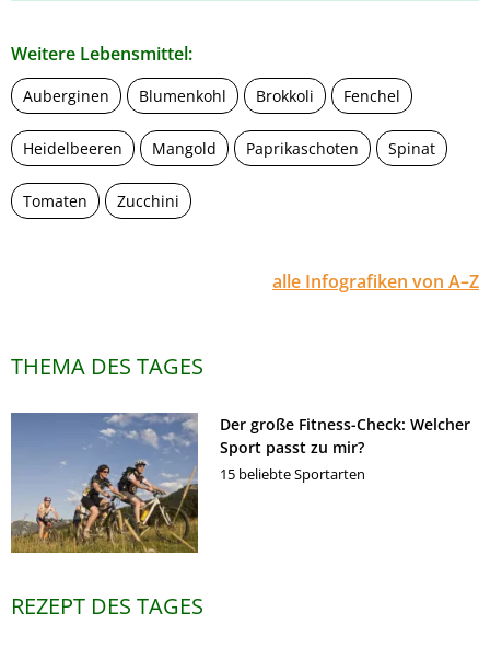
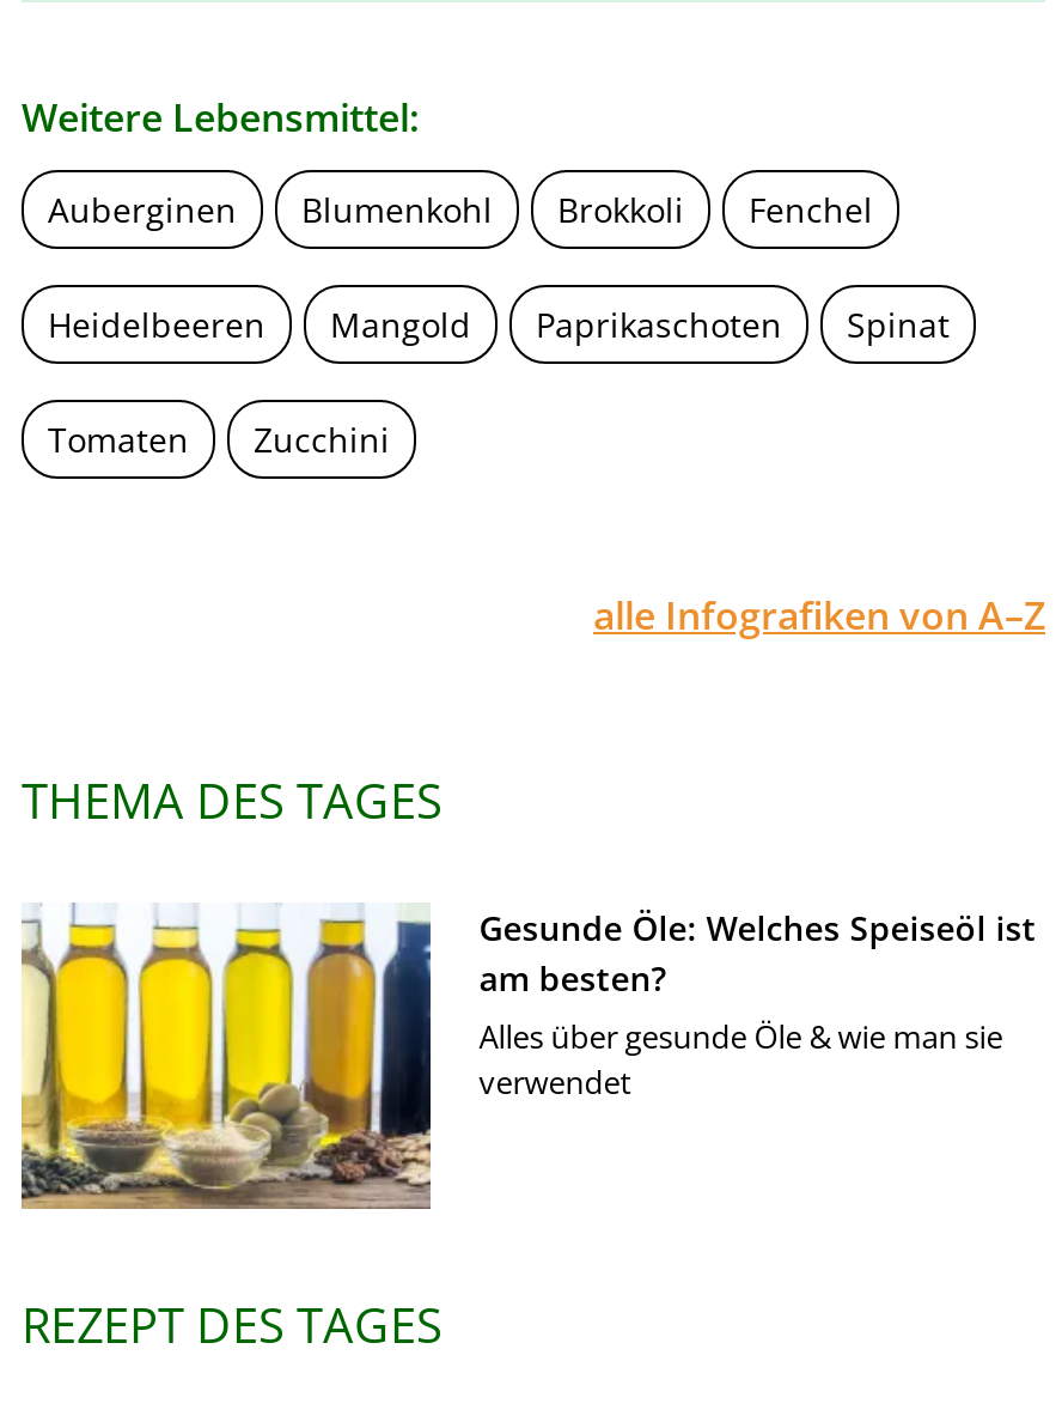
[10,412,471,554] [image] | Der große Fitness-Check: Welcher | Sport passt zu mir? | 15 beliebte Sportarten -> [19,903,1036,1209] [image] | Gesunde Öle: Welches Speiseöl ist | am besten? | Alles über gesunde Öle & wie man sie | verwendet

